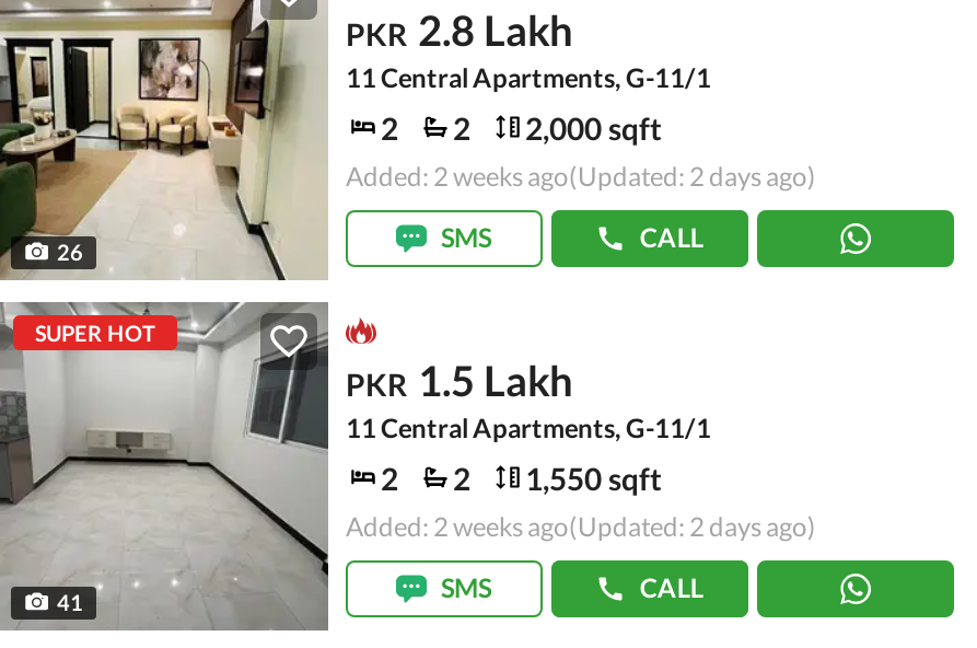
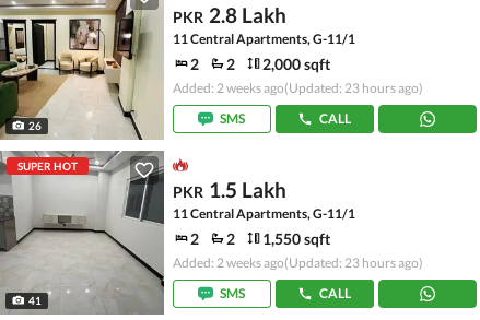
[346,160,816,193] Added: 2 weeks ago(Updated: 2 days ago) -> [173,80,423,96] Added: 2 weeks ago(Updated: 23 hours ago)
[346,510,816,543] Added: 2 weeks ago(Updated: 2 days ago) -> [173,254,423,271] Added: 2 weeks ago(Updated: 23 hours ago)

